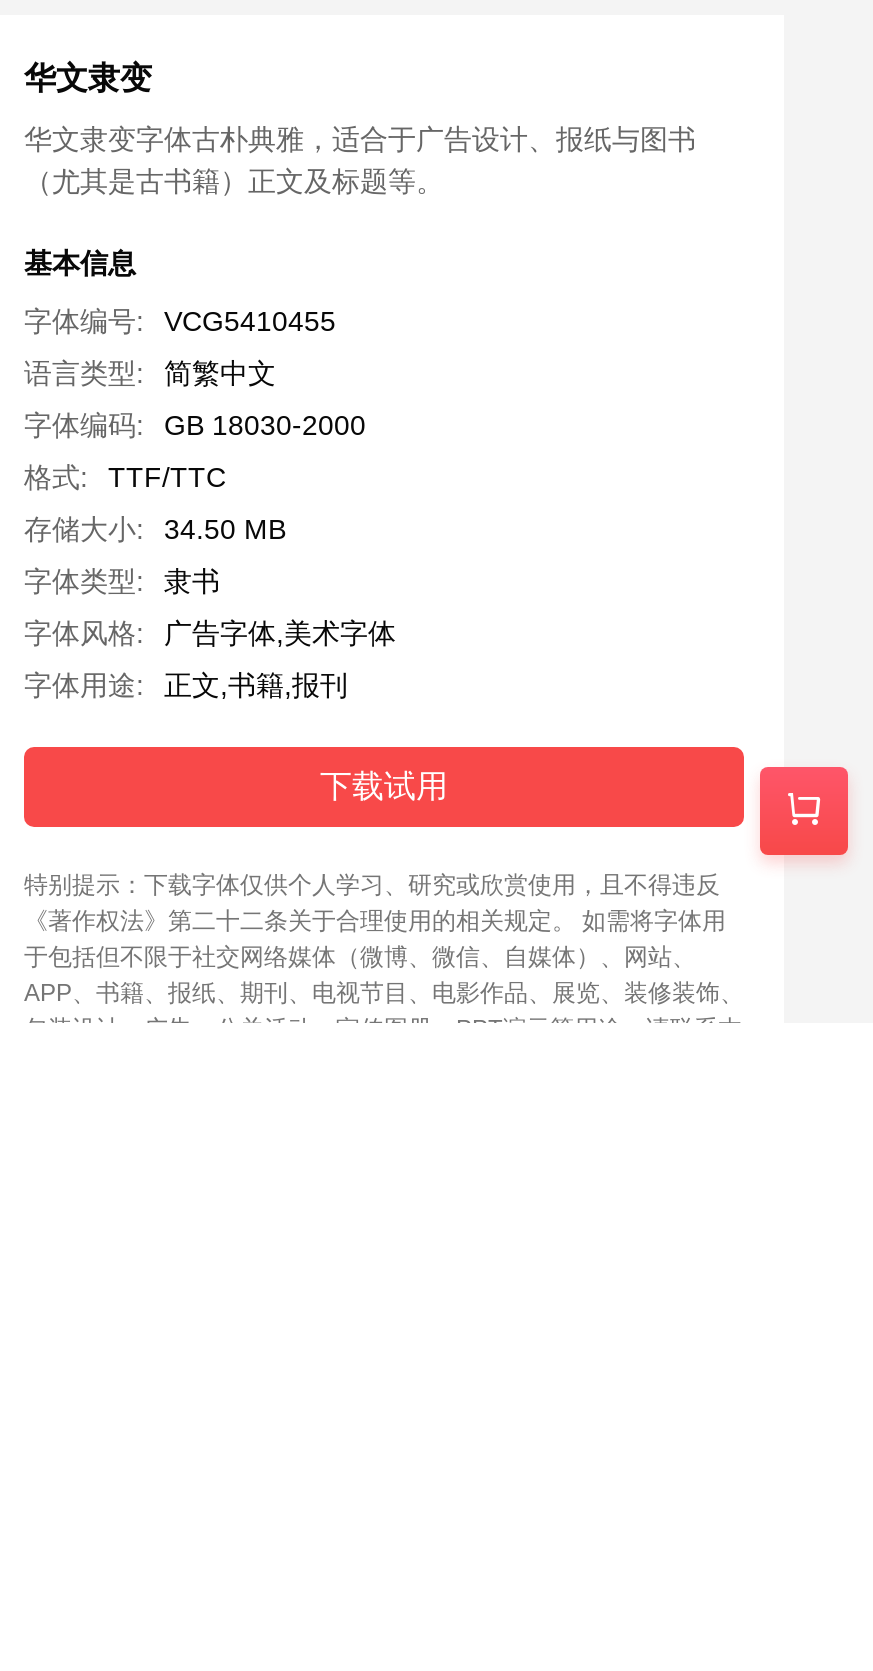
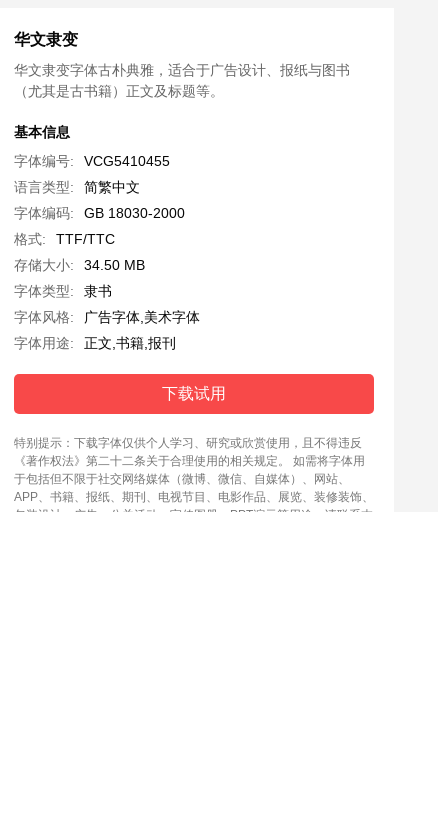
[756,765,852,863] [image] -> none

